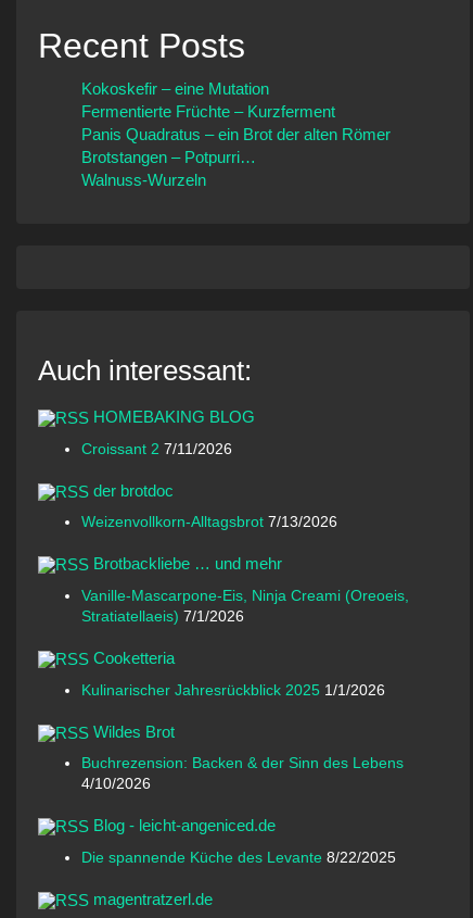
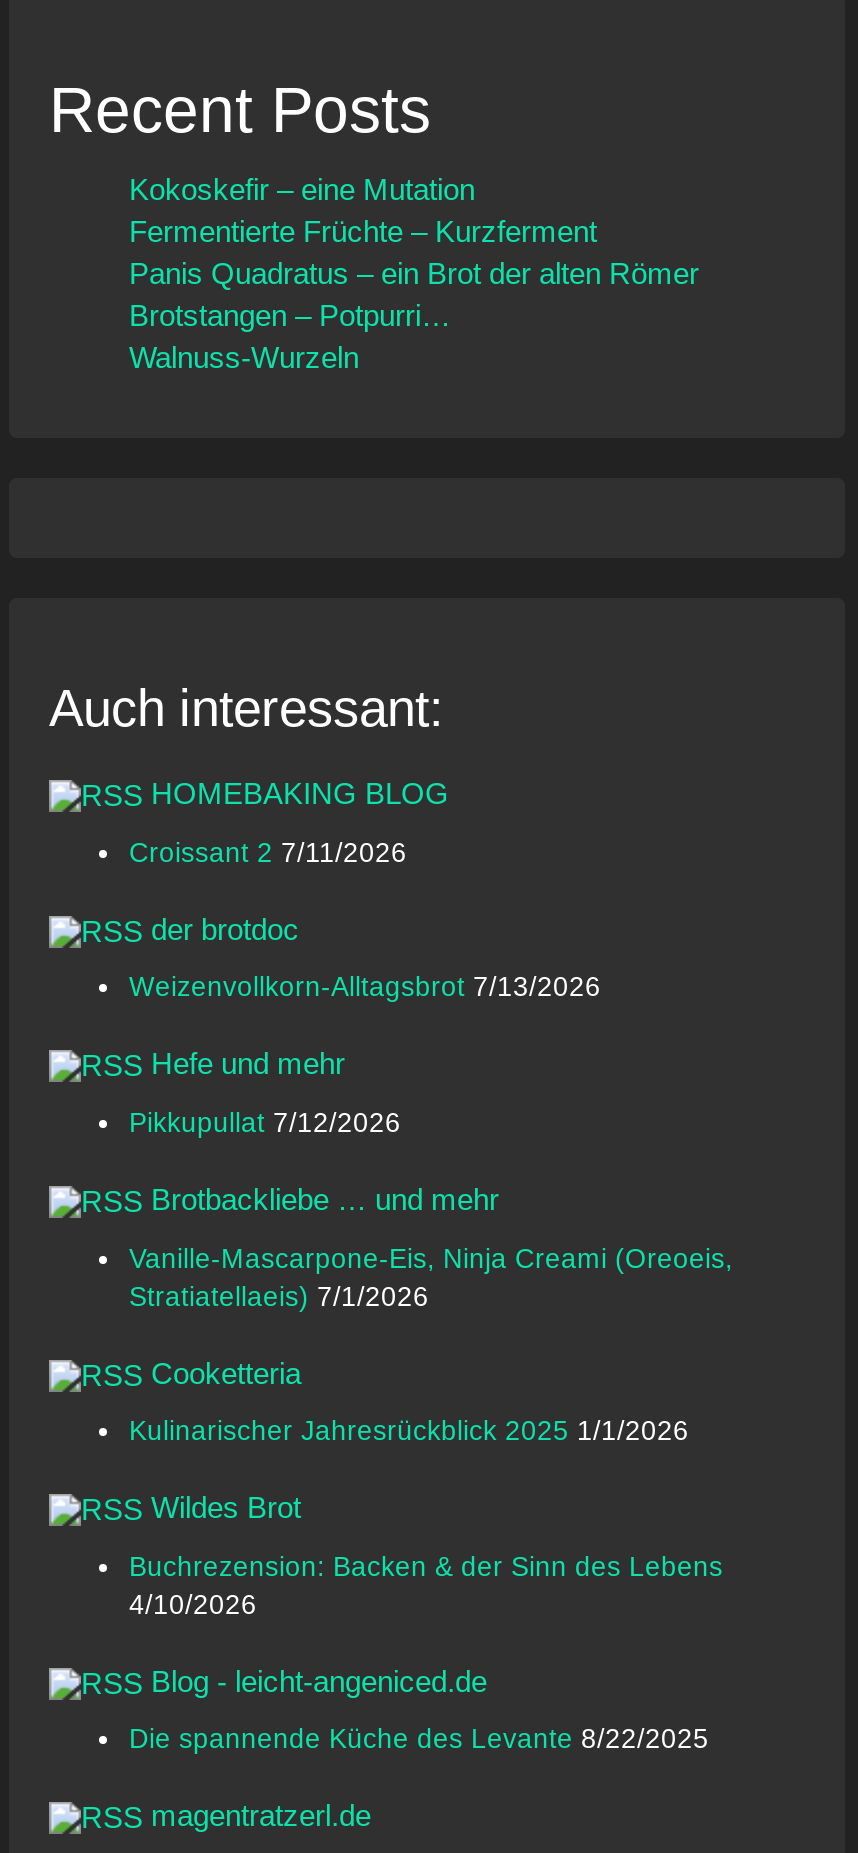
none -> [129,1047,401,1138] Hefe und mehr | Pikkupullat 7/12/2026

